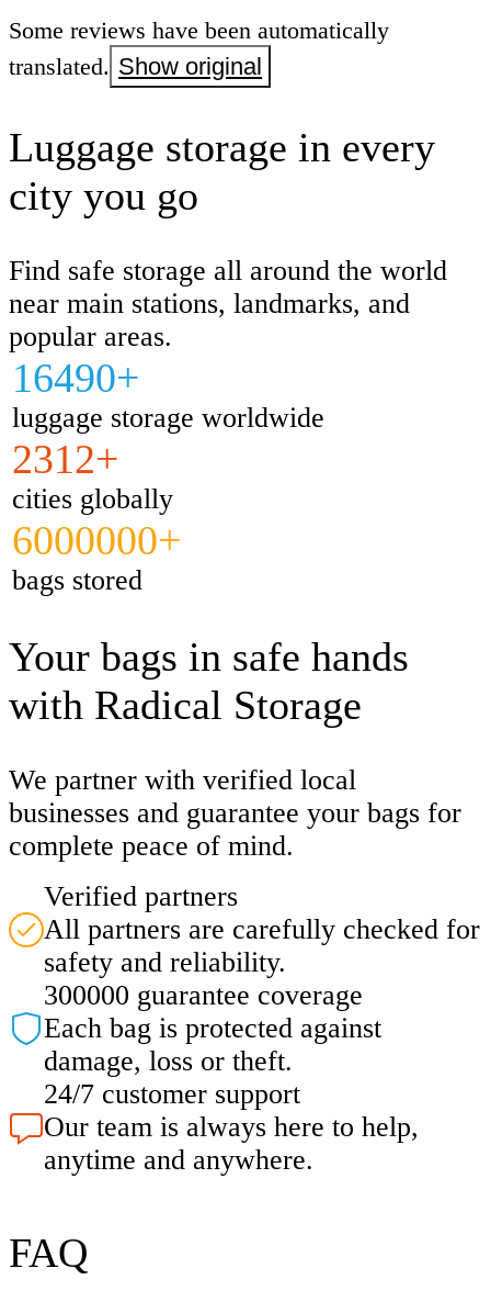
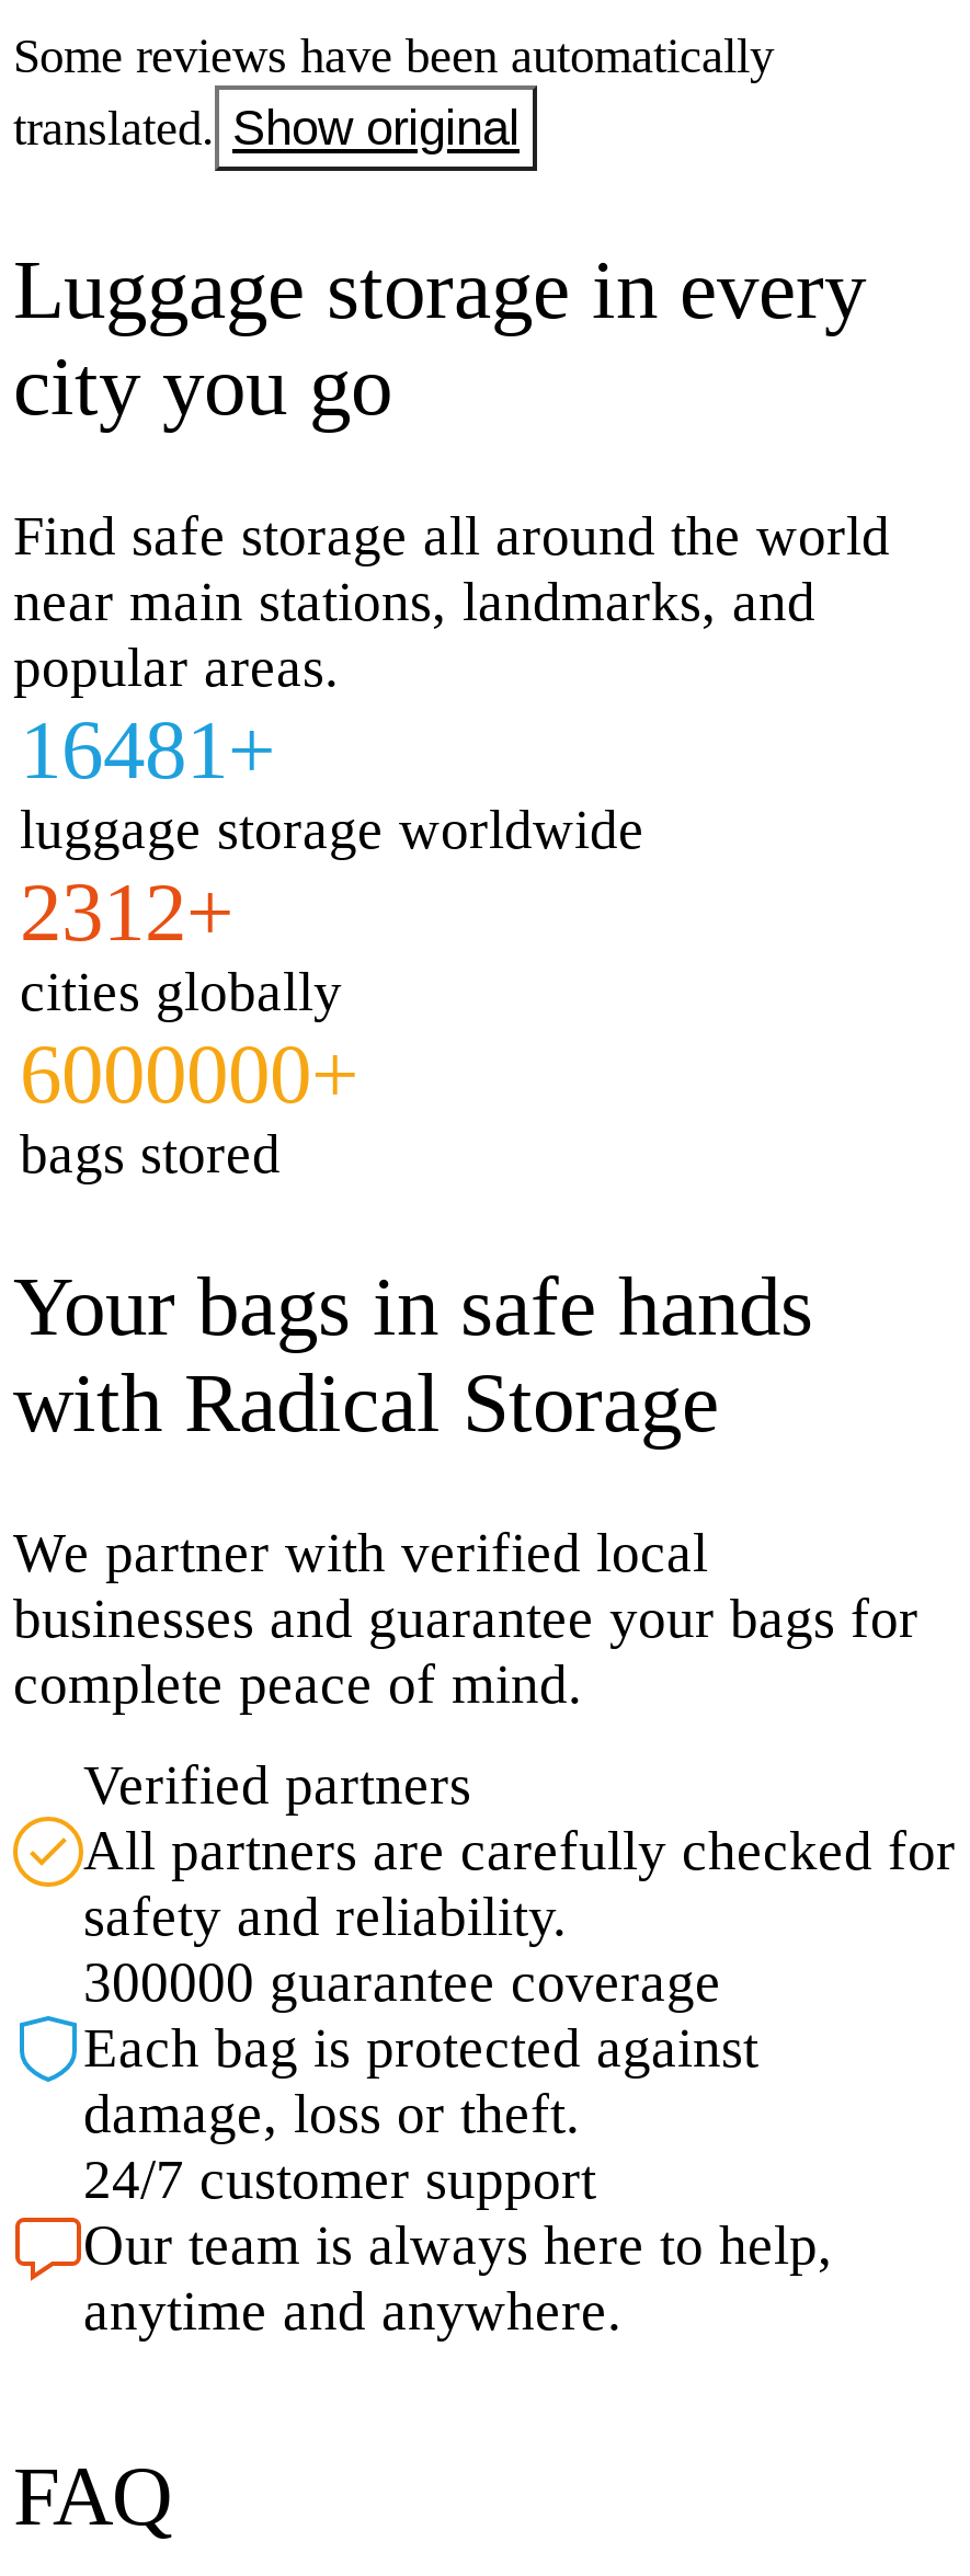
[12,354,139,400] 16490+ -> [20,703,274,795] 16481+

